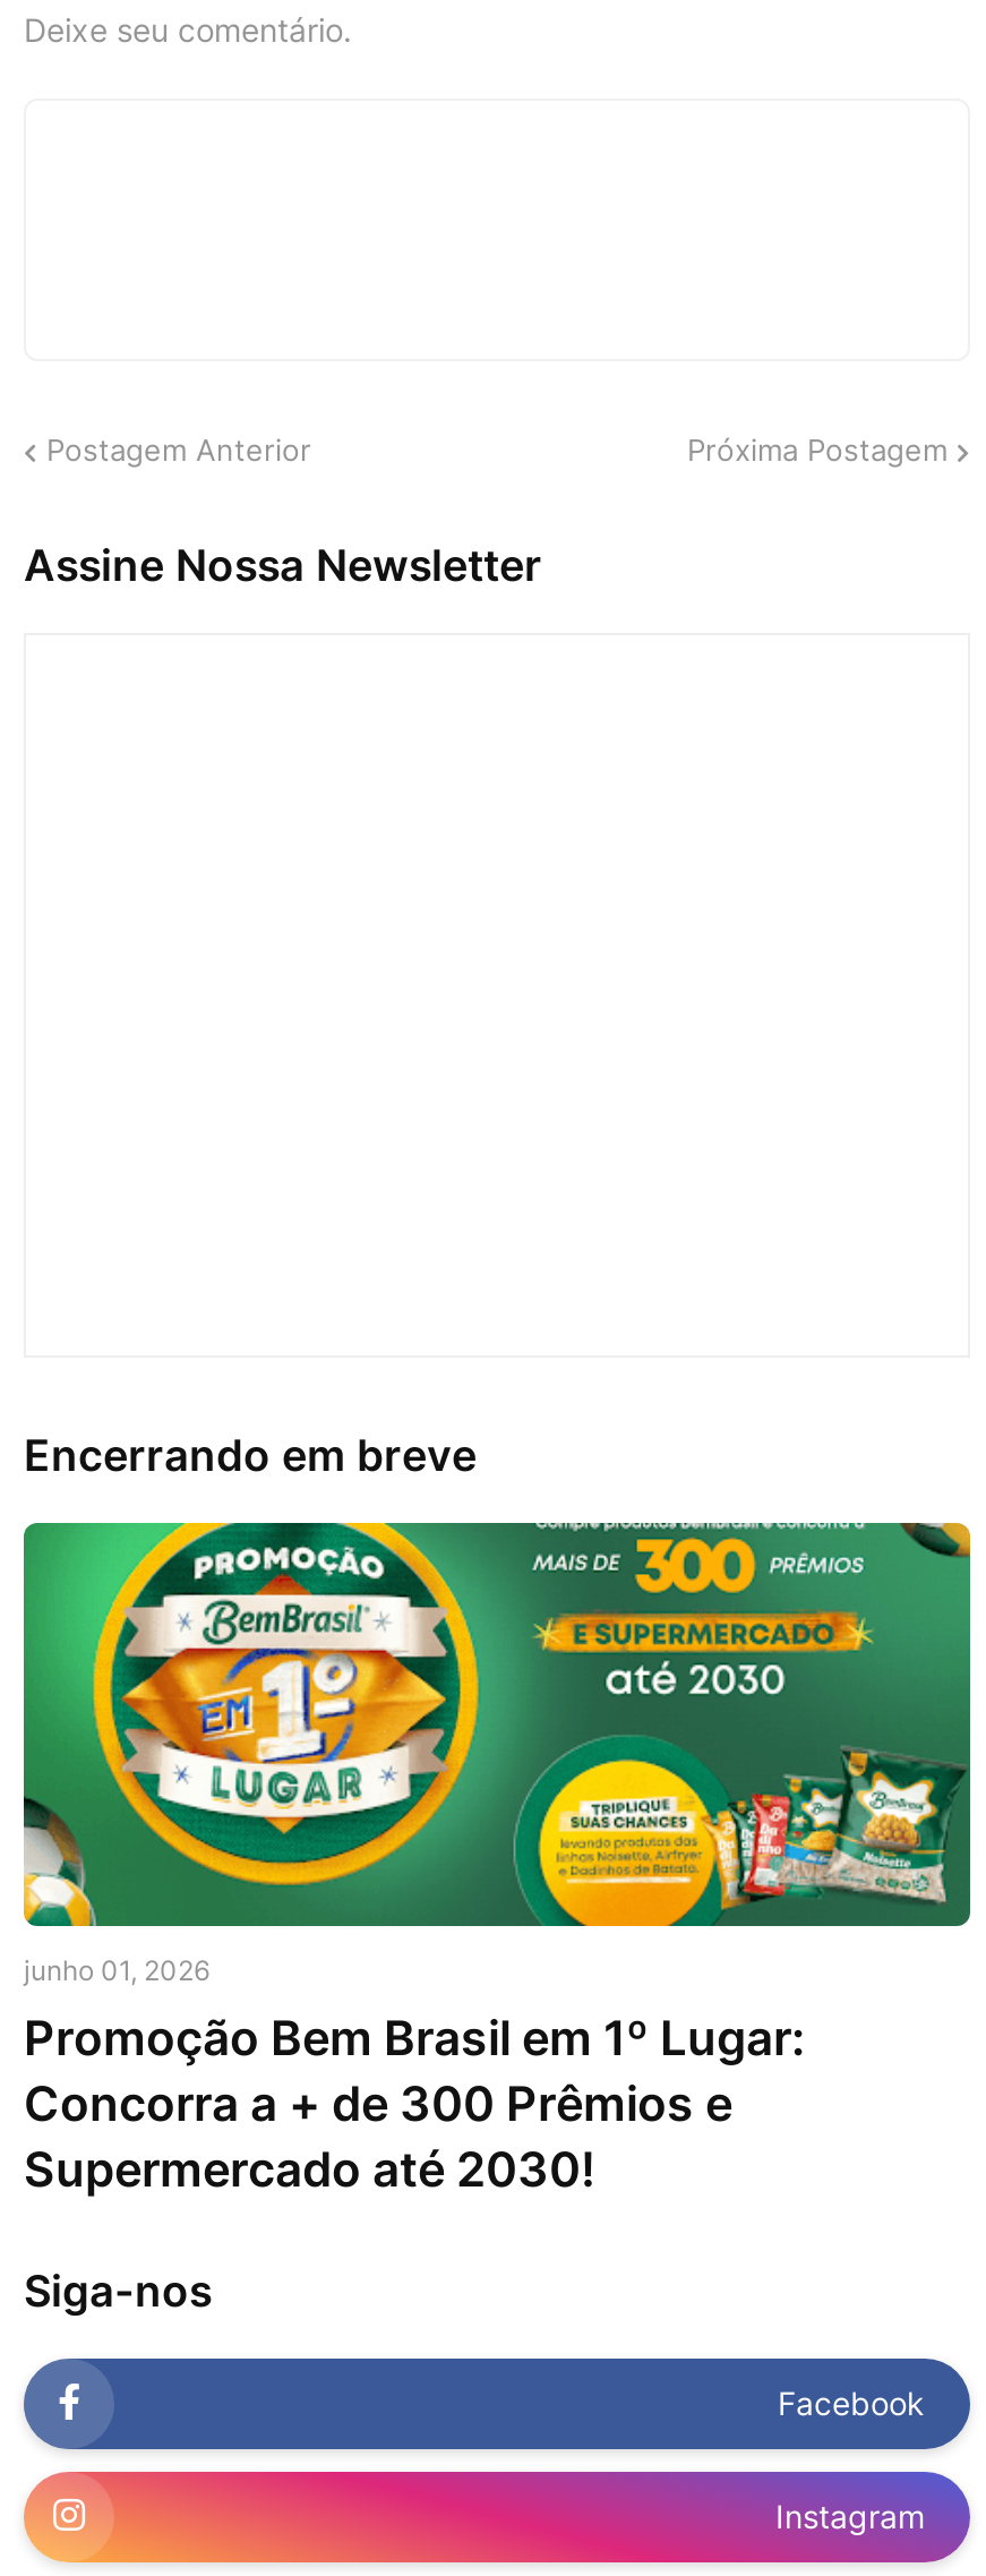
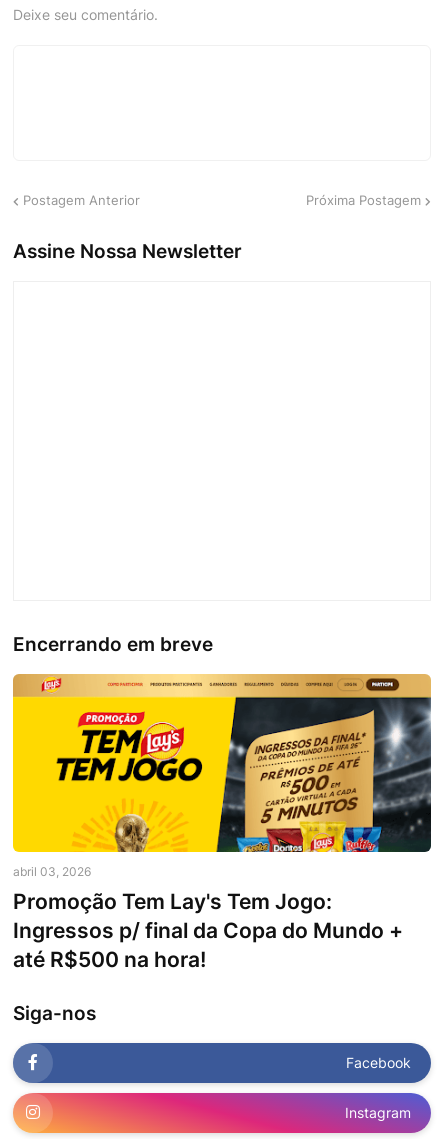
[22,1521,972,2197] [image] | junho 01, 2026 | Promoção Bem Brasil em 1º Lugar: | Concorra a + de 300 Prêmios e | Supermercado até 2030! -> [12,673,432,972] [image] | abril 03, 2026 | Promoção Tem Lay's Tem Jogo: | Ingressos p/ final da Copa do Mundo + | até R$500 na hora!

